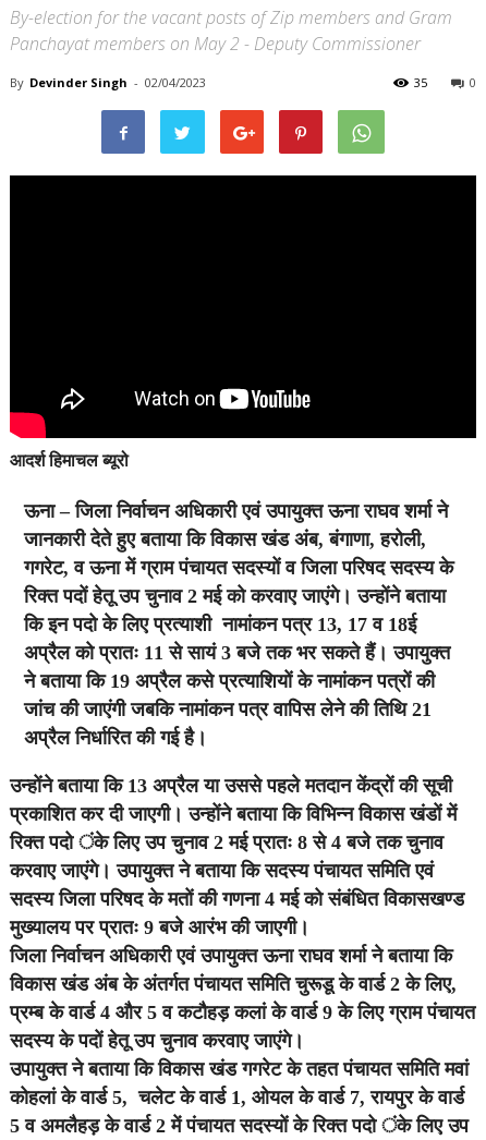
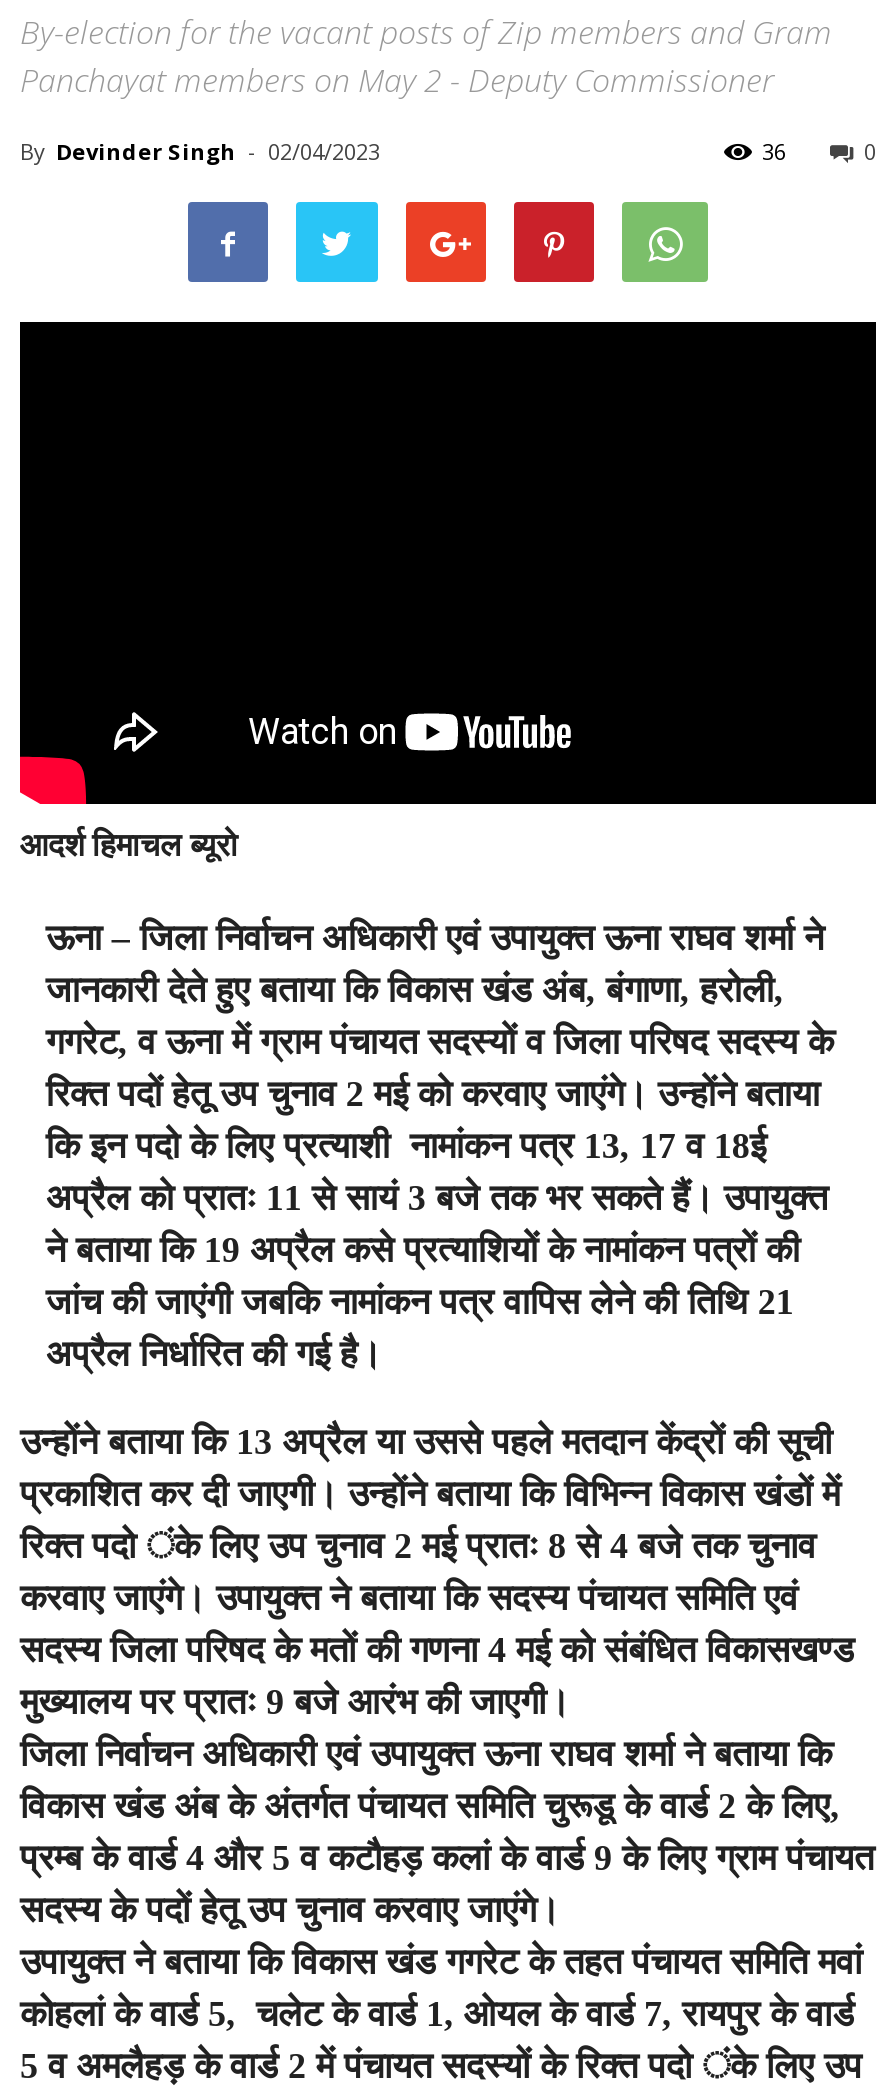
[414,74,427,90] 35 -> [762,136,786,166] 36

